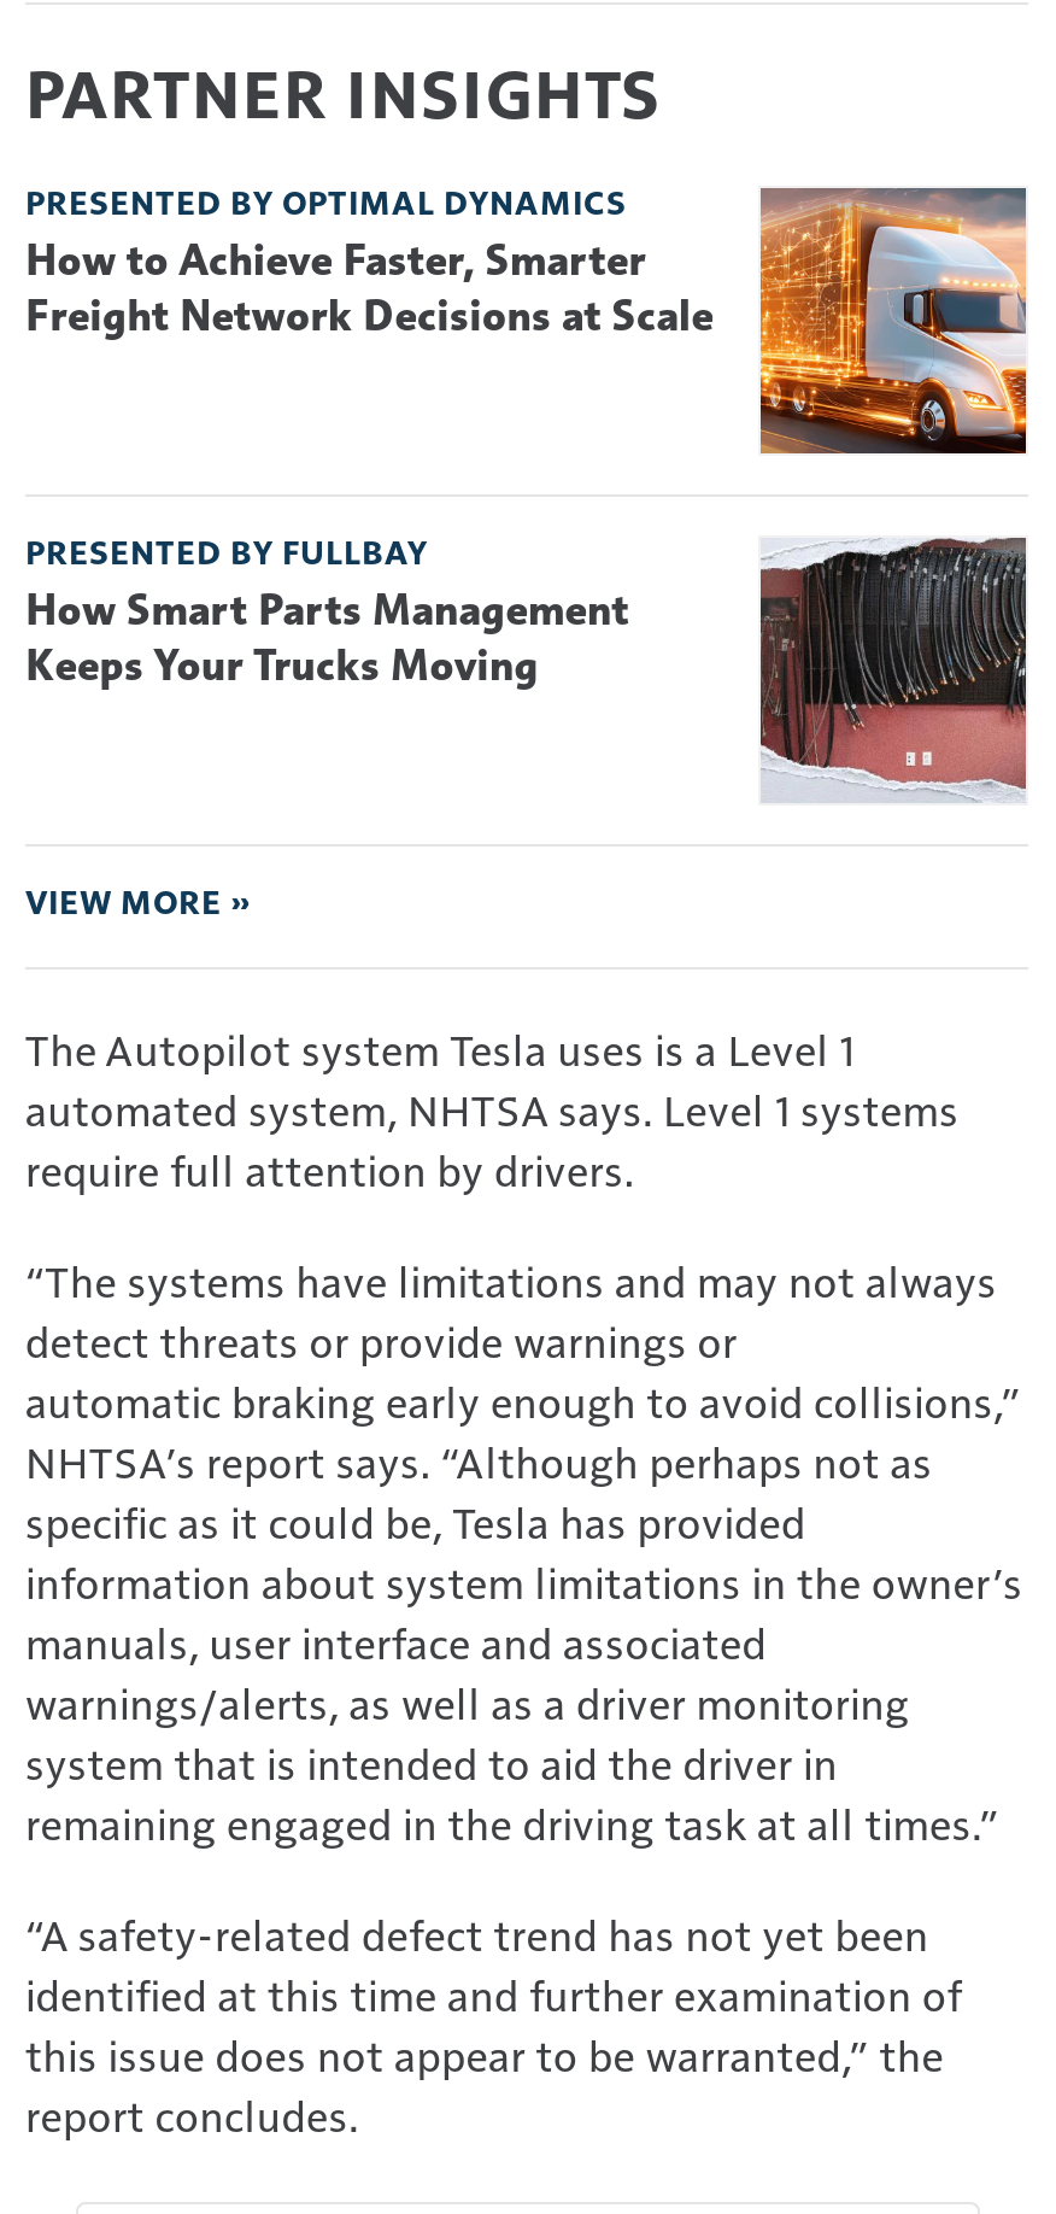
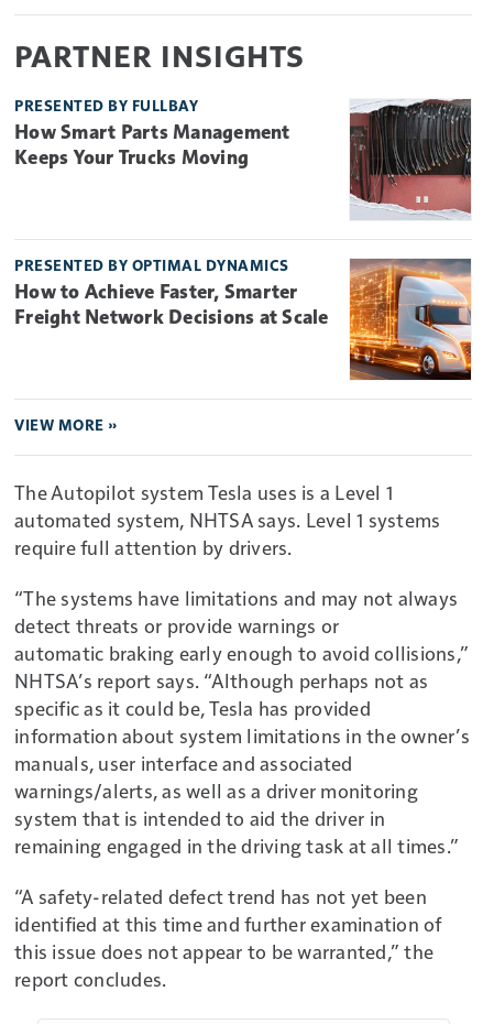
moved [25,181,1028,456] -> [14,255,472,381]: [image] | PRESENTED BY OPTIMAL DYNAMICS | How to Achieve Faster, Smarter | Freight Network Decisions at Scale
moved [25,530,629,692] -> [14,96,290,169]: PRESENTED BY FULLBAY | How Smart Parts Management | Keeps Your Trucks Moving

